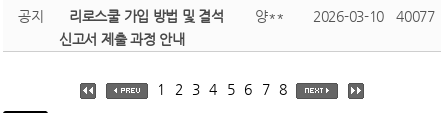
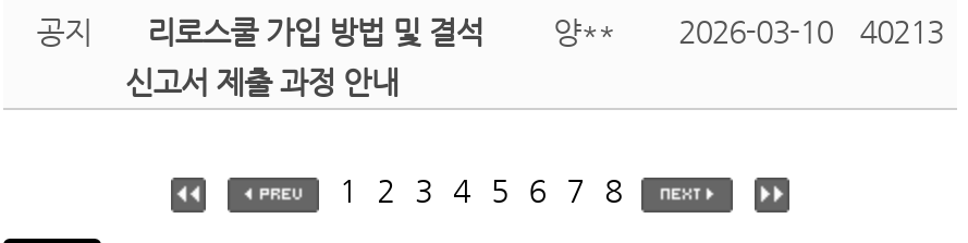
[255,8,435,24] 양** 2026-03-10 40077 -> [553,14,944,49] 양** 2026-03-10 40213

